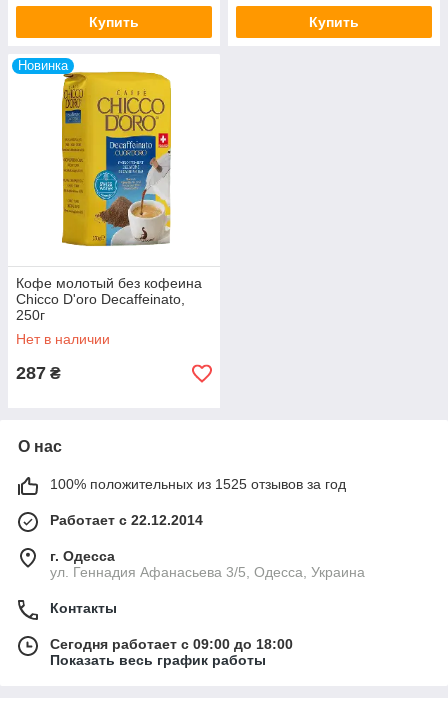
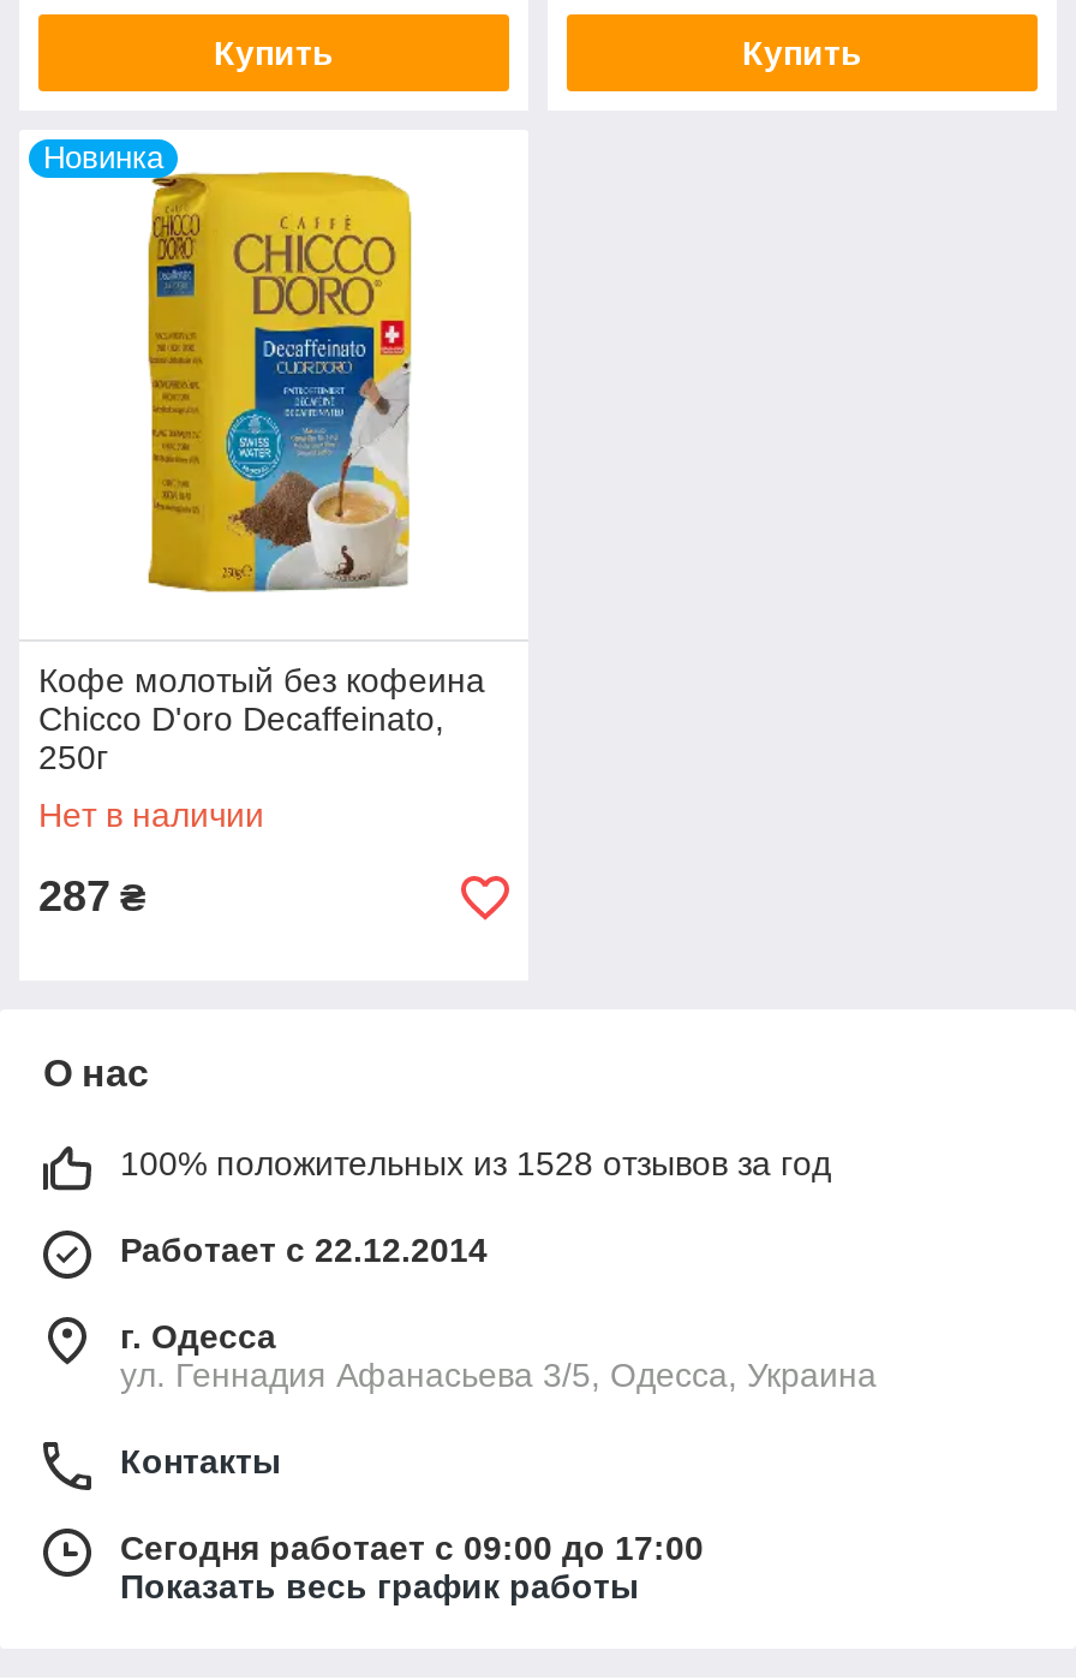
[50,476,346,492] 100% положительных из 1525 отзывов за год -> [120,1144,831,1182] 100% положительных из 1528 отзывов за год
[50,636,293,652] Сегодня работает с 09:00 до 18:00 -> [120,1529,704,1567] Сегодня работает с 09:00 до 17:00

